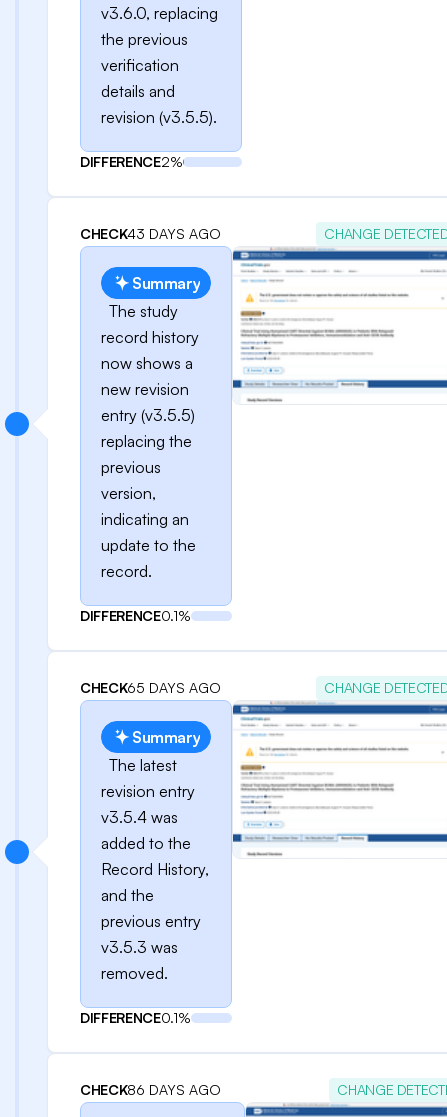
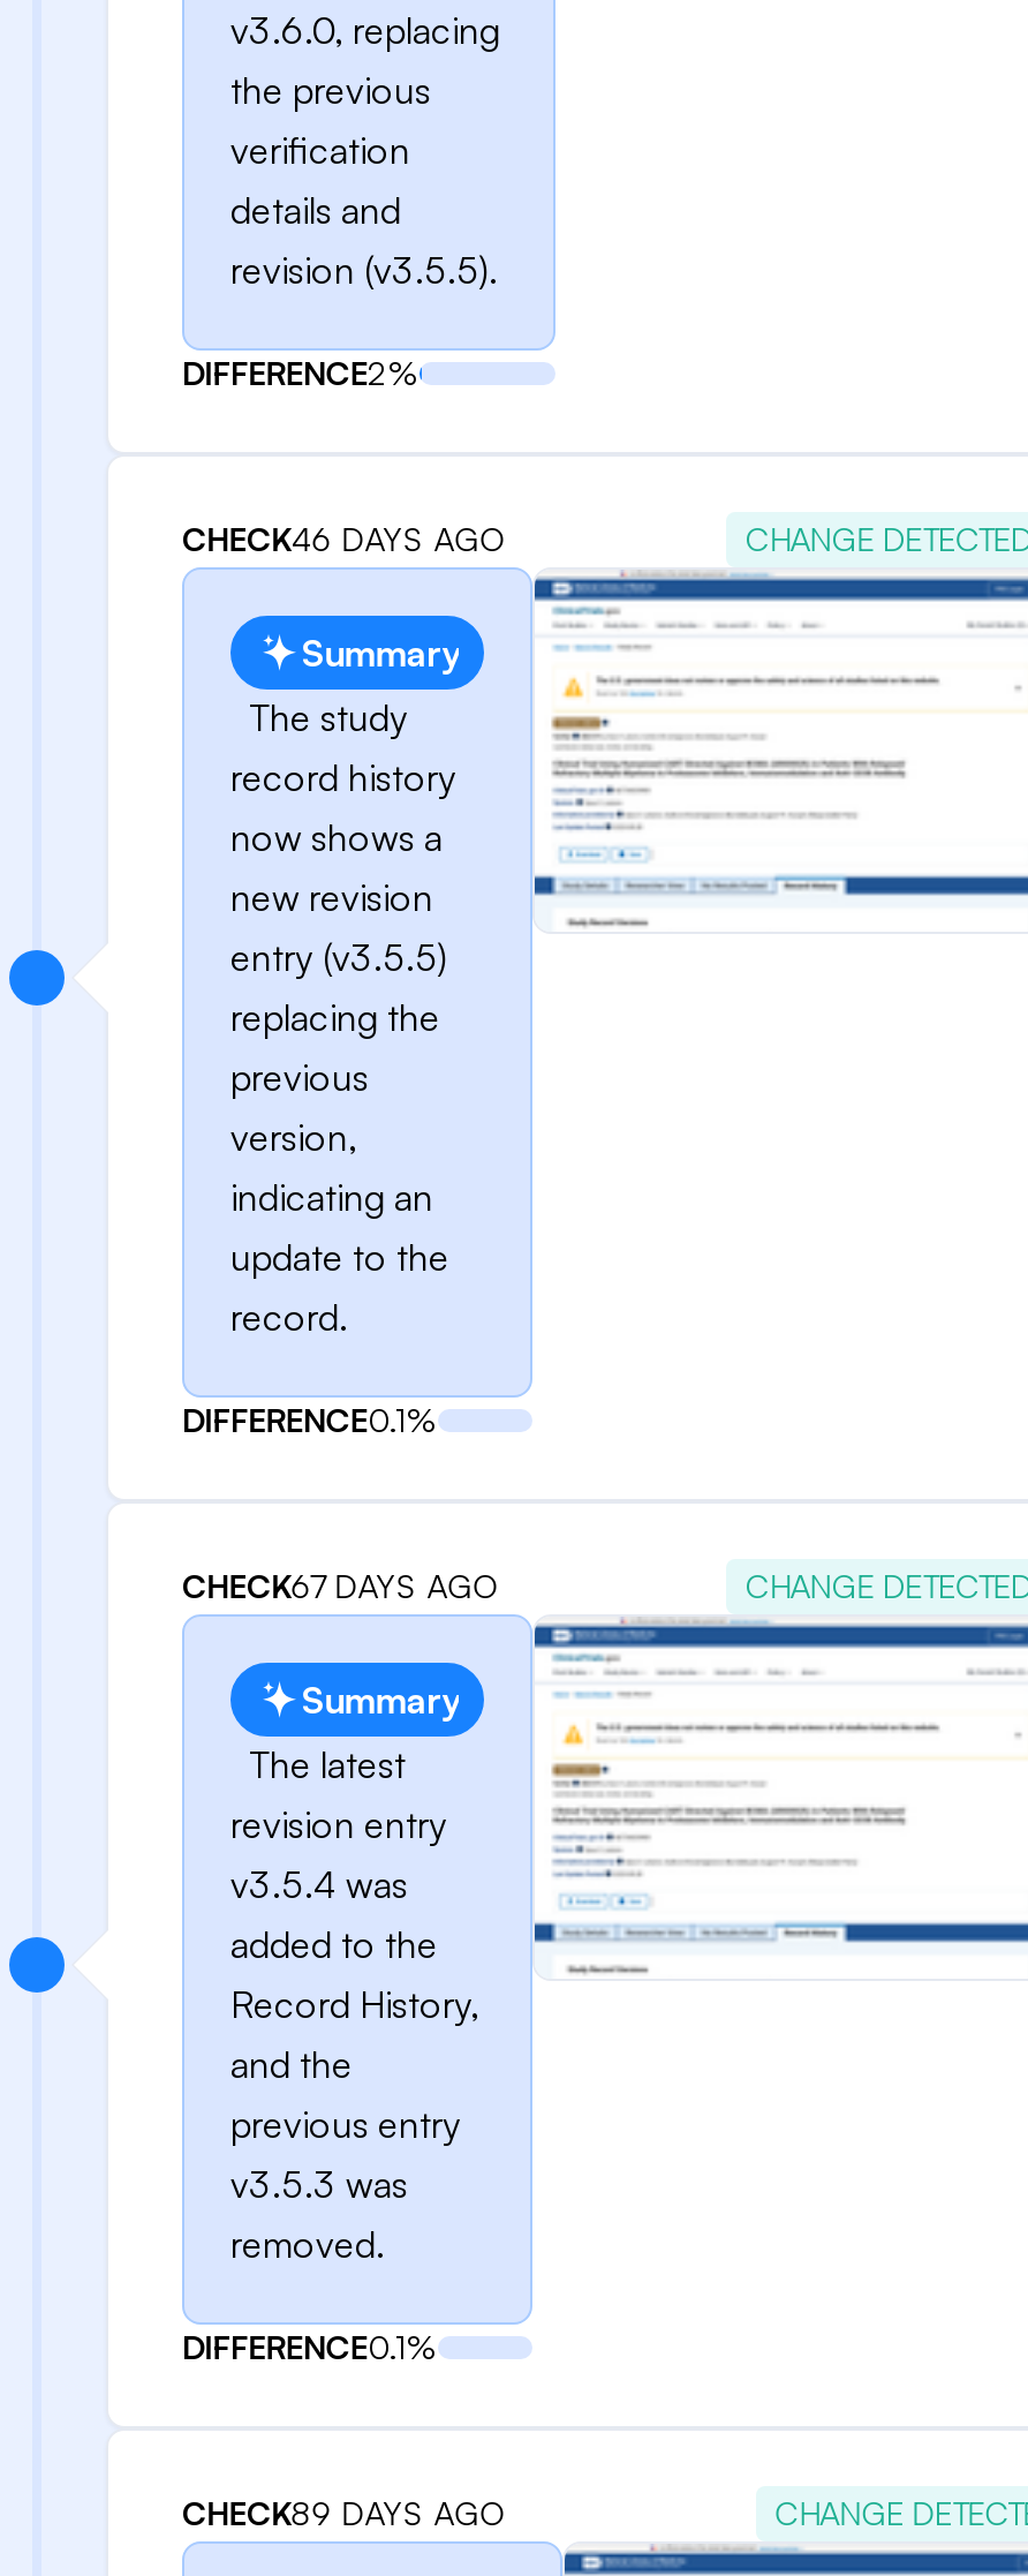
[80,225,221,242] CHECK43 DAYS AGO -> [182,519,508,558] CHECK46 DAYS AGO
[80,679,221,696] CHECK65 DAYS AGO -> [182,1566,501,1605] CHECK67 DAYS AGO
[80,1081,221,1098] CHECK86 DAYS AGO -> [182,2493,508,2532] CHECK89 DAYS AGO

